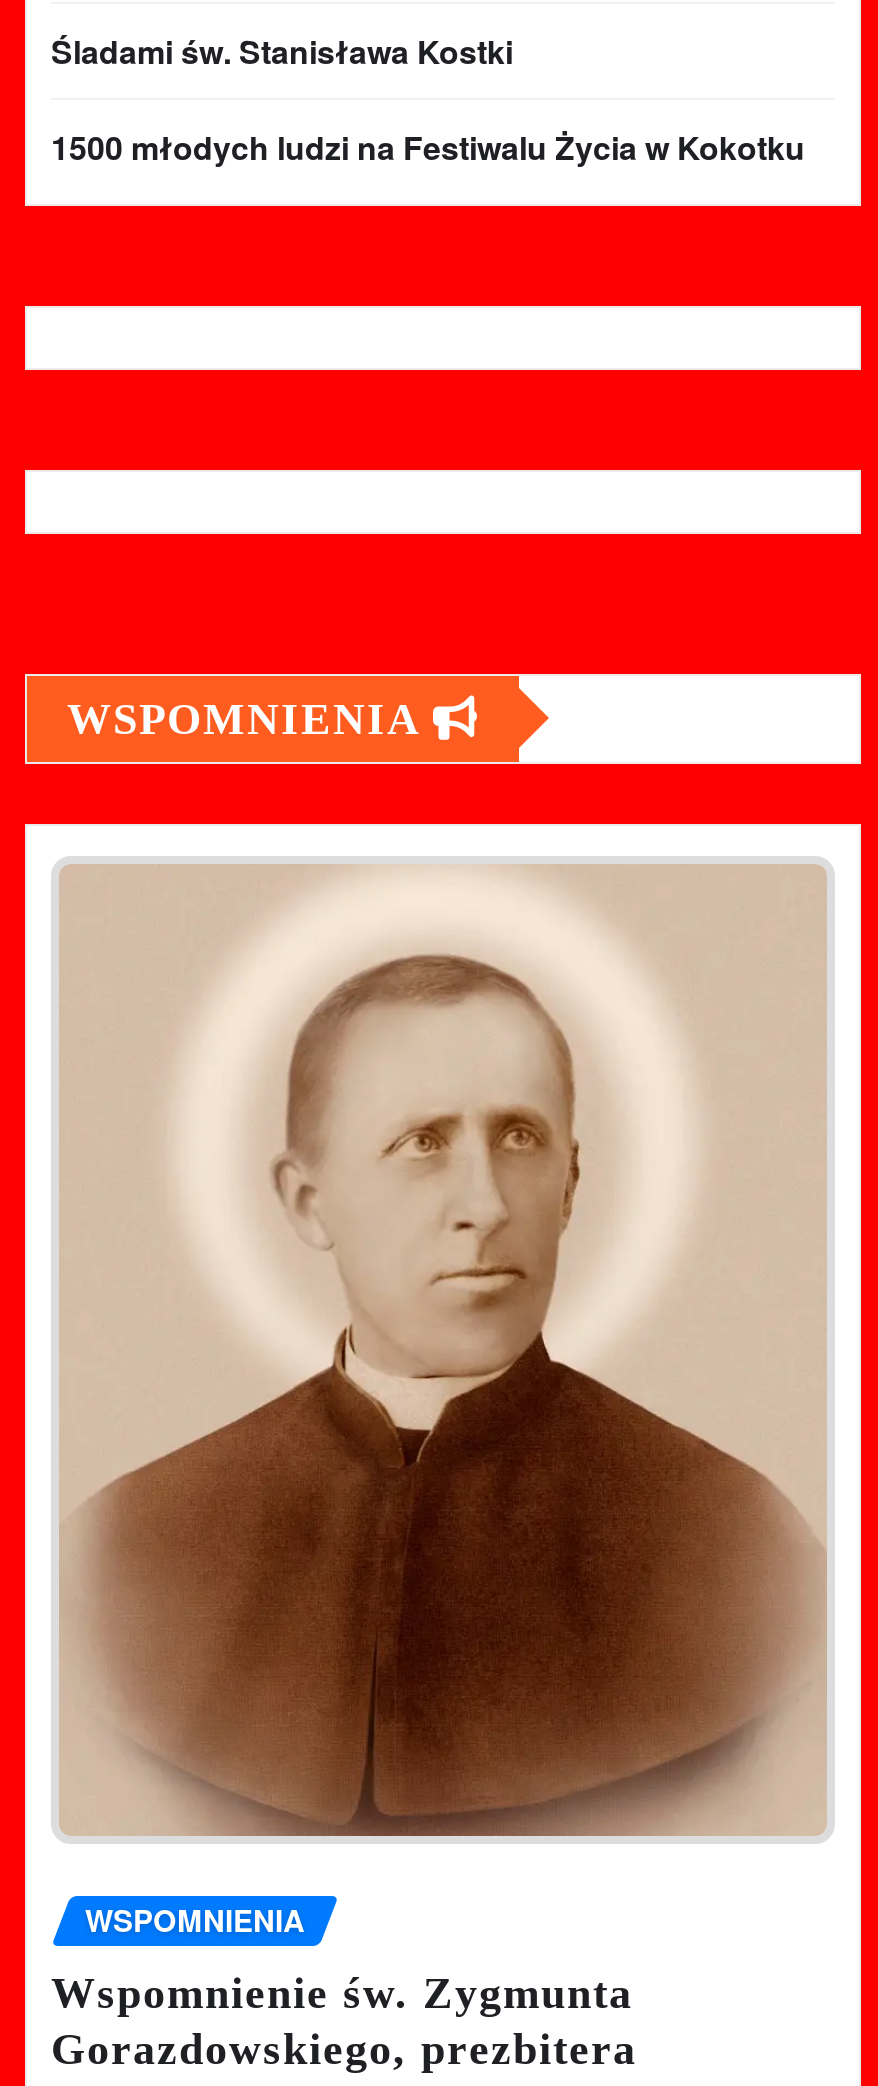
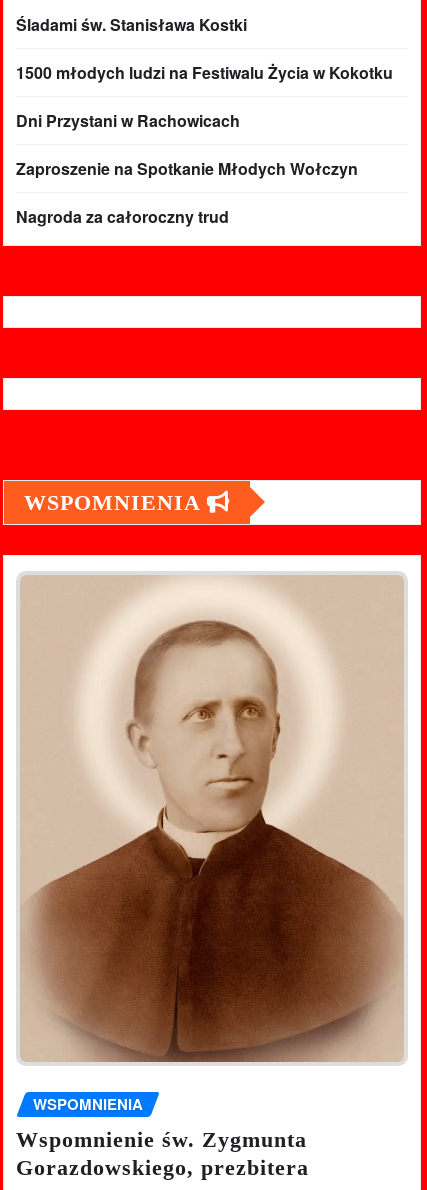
none -> [16,109,358,228] Dni Przystani w Rachowicach | Zaproszenie na Spotkanie Młodych Wołczyn | Nagroda za całoroczny trud

